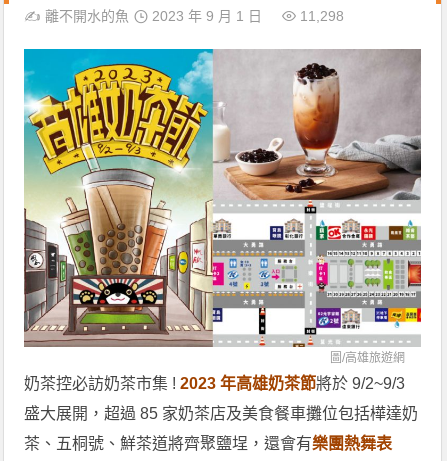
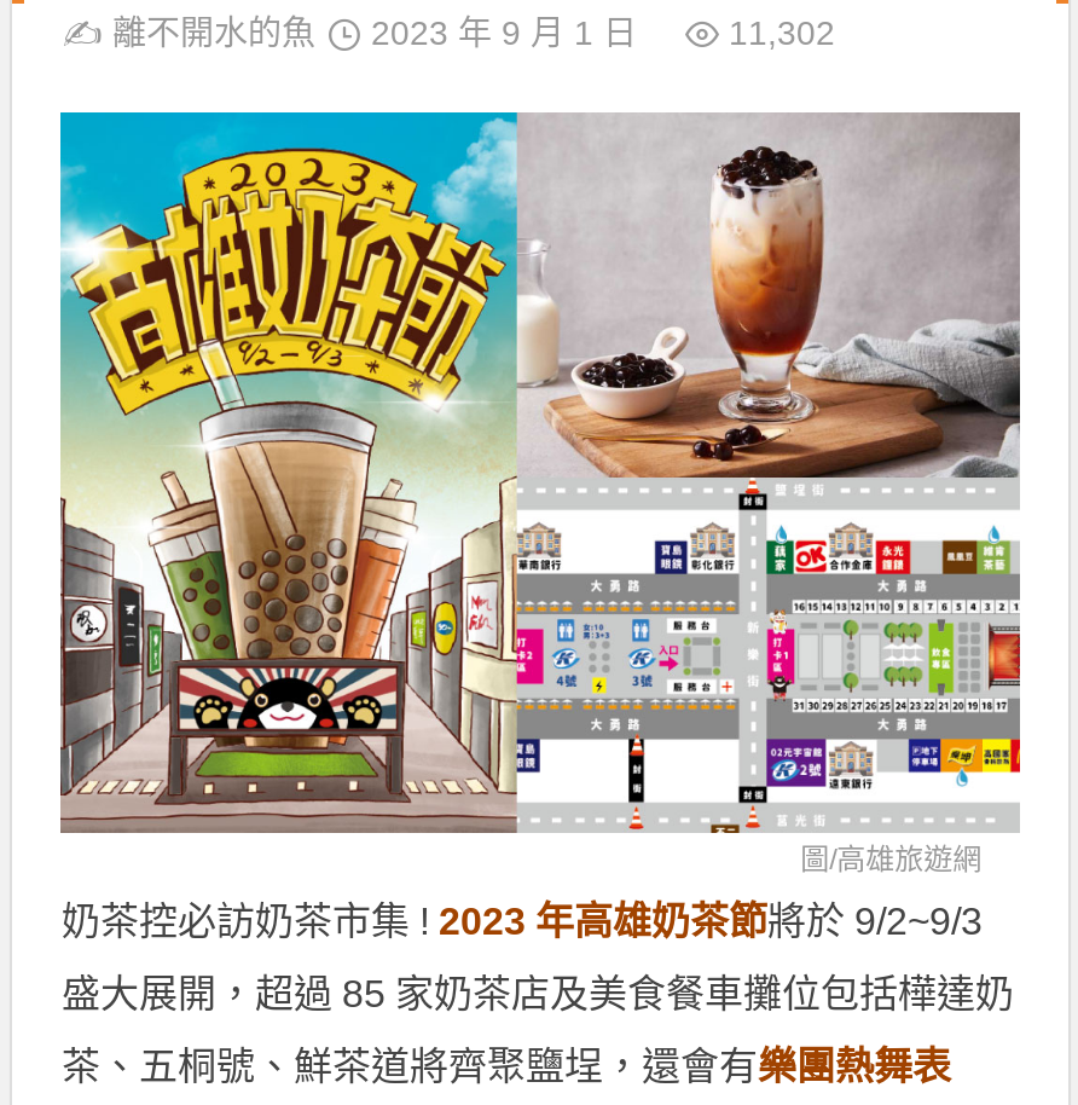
[296,8,344,24] 11,298 -> [719,14,835,53] 11,302

